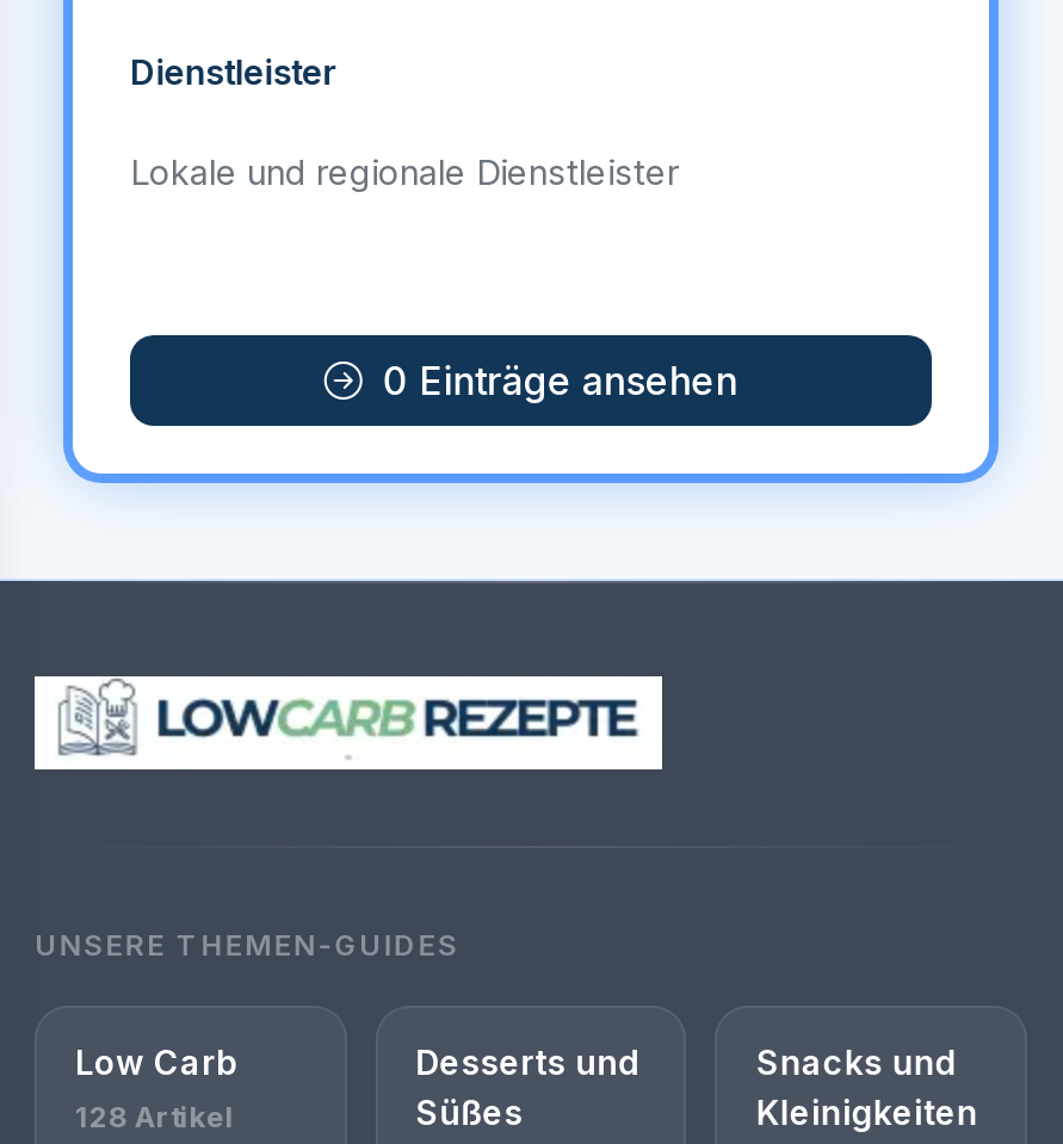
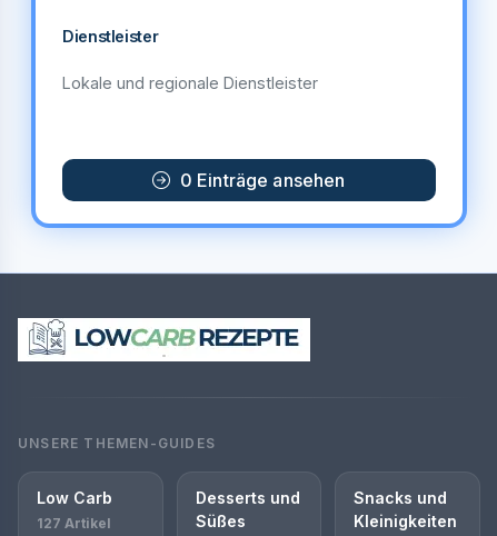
[75,1099,235,1134] 128 Artikel -> [37,515,111,532] 127 Artikel

